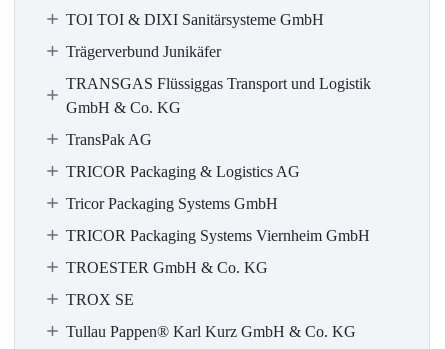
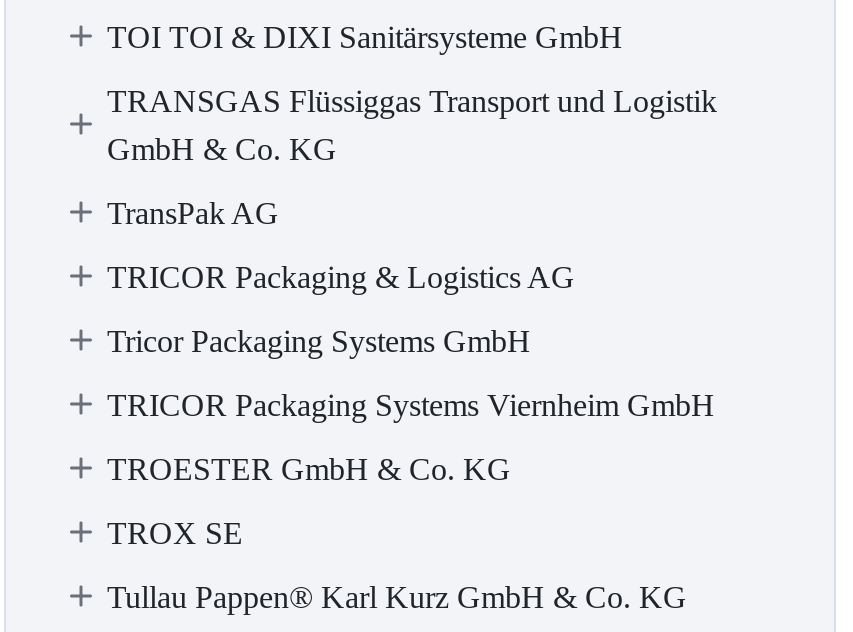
[65,43,220,60] Trägerverbund Junikäfer -> none

